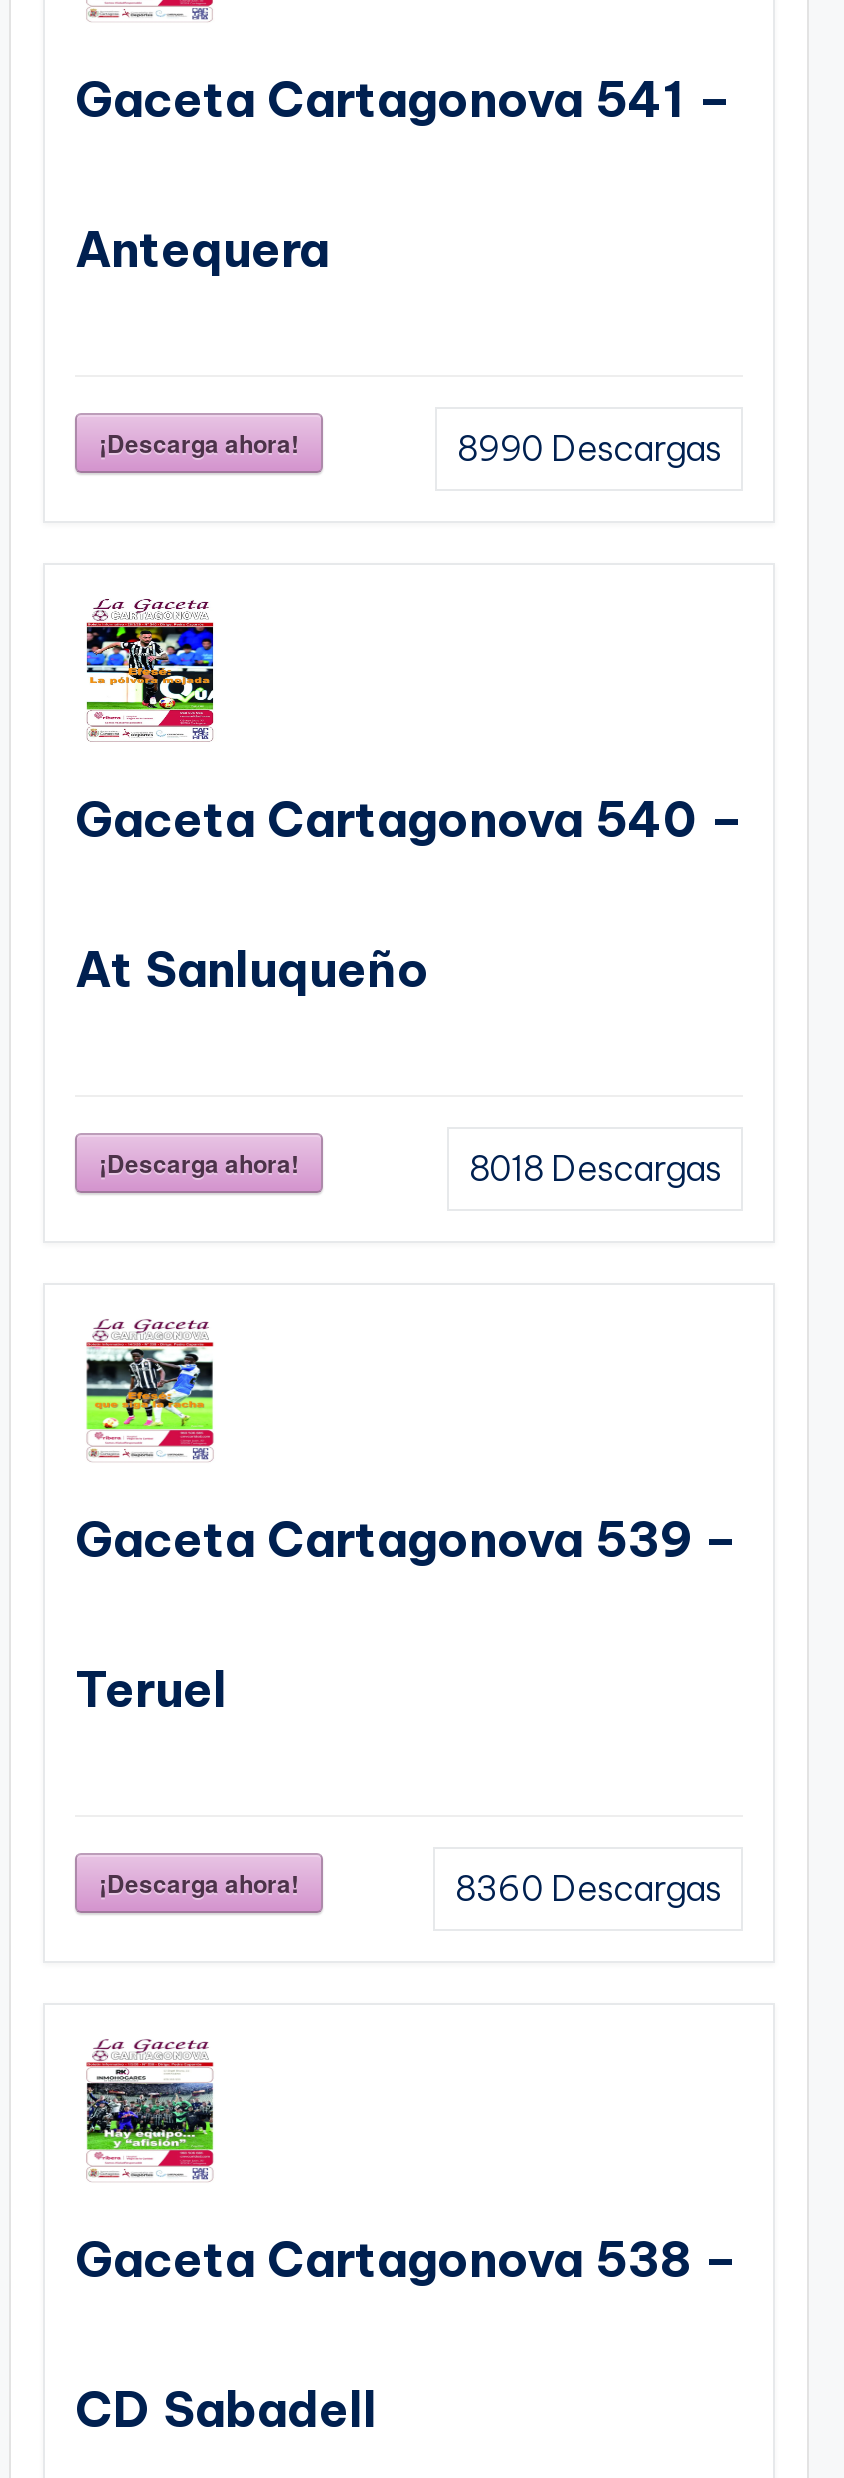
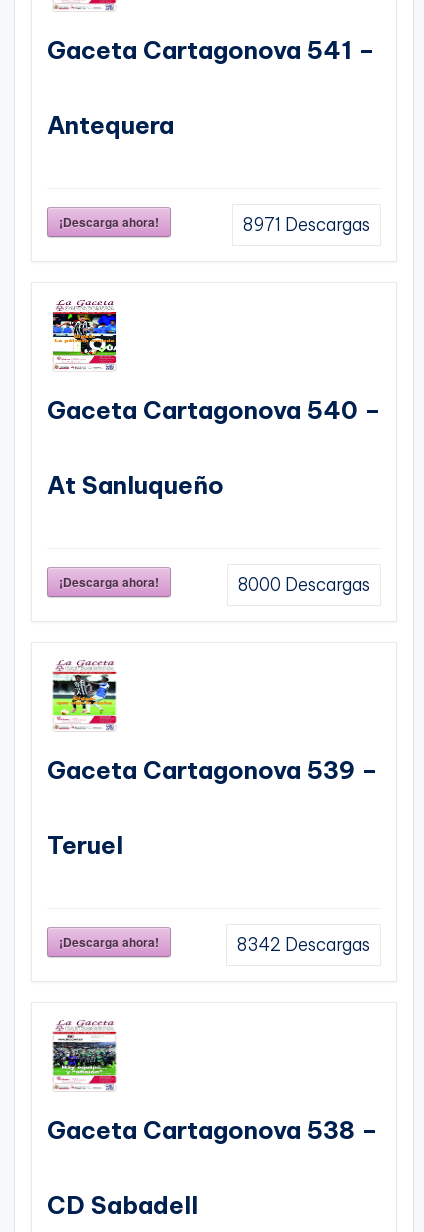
[457,427,721,471] 8990 Descargas -> [243,214,370,236] 8971 Descargas
[469,1147,721,1191] 8018 Descargas -> [238,574,370,596] 8000 Descargas
[455,1867,721,1911] 8360 Descargas -> [237,934,370,956] 8342 Descargas

